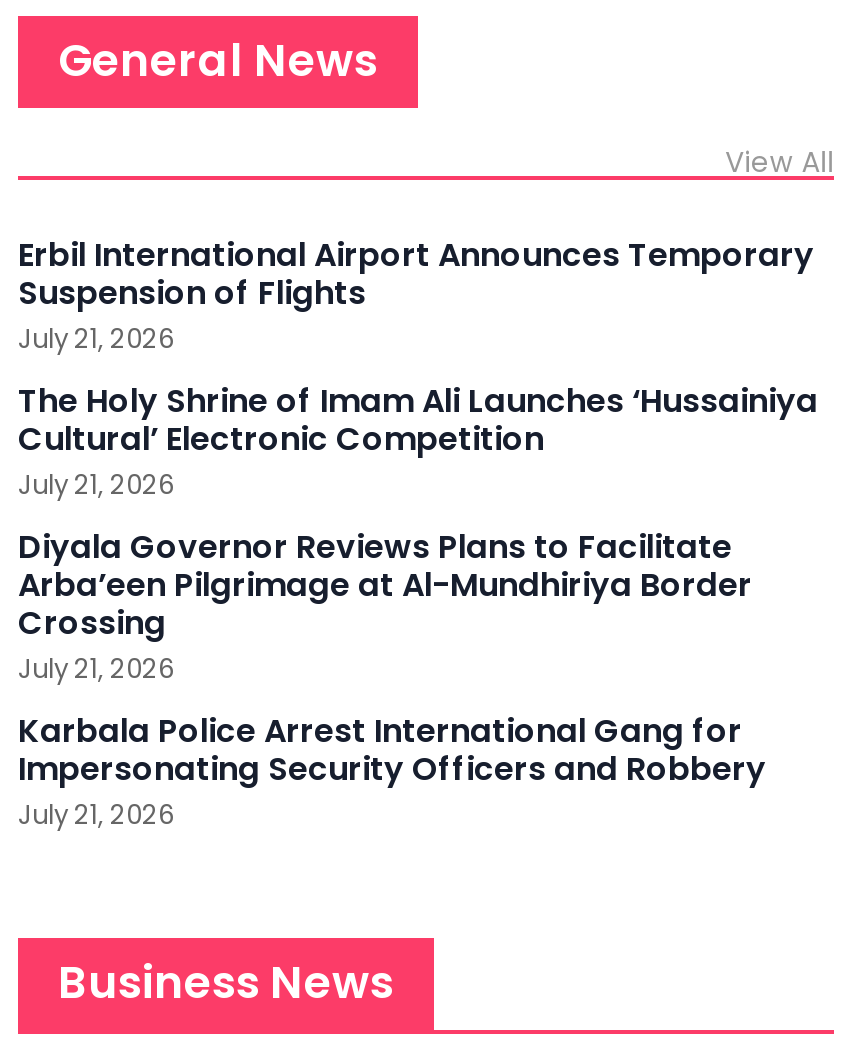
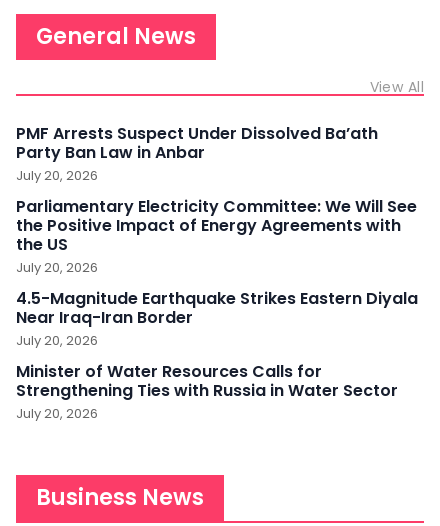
[18,233,818,835] Erbil International Airport Announces Temporary | Suspension of Flights | July 21, 2026 | The Holy Shrine of Imam Ali Launches ‘Hussainiya | Cultural’ Electronic Competition | July 21, 2026 | Diyala Governor Reviews Plans to Facilitate | Arba’een Pilgrimage at Al-Mundhiriya Border | Crossing | July 21, 2026 | Karbala Police Arrest International Gang for | Impersonating Security Officers and Robbery | July 21, 2026 -> [16,122,418,423] PMF Arrests Suspect Under Dissolved Ba’ath | Party Ban Law in Anbar | July 20, 2026 | Parliamentary Electricity Committee: We Will See | the Positive Impact of Energy Agreements with | the US | July 20, 2026 | 4.5-Magnitude Earthquake Strikes Eastern Diyala | Near Iraq-Iran Border | July 20, 2026 | Minister of Water Resources Calls for | Strengthening Ties with Russia in Water Sector | July 20, 2026

